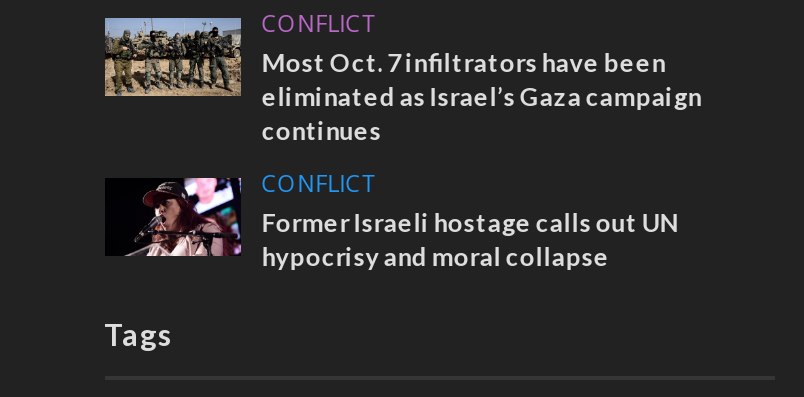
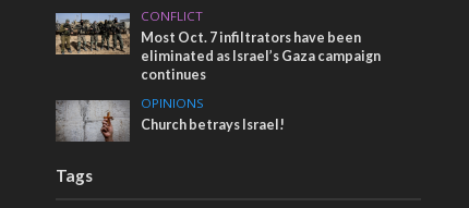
[105,169,679,273] [image] | CONFLICT | Former Israeli hostage calls out UN | hypocrisy and moral collapse -> [55,95,285,143] [image] | OPINIONS | Church betrays Israel!

